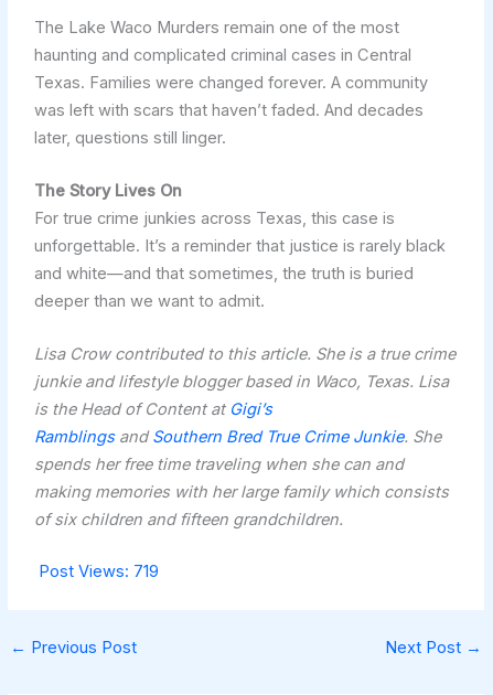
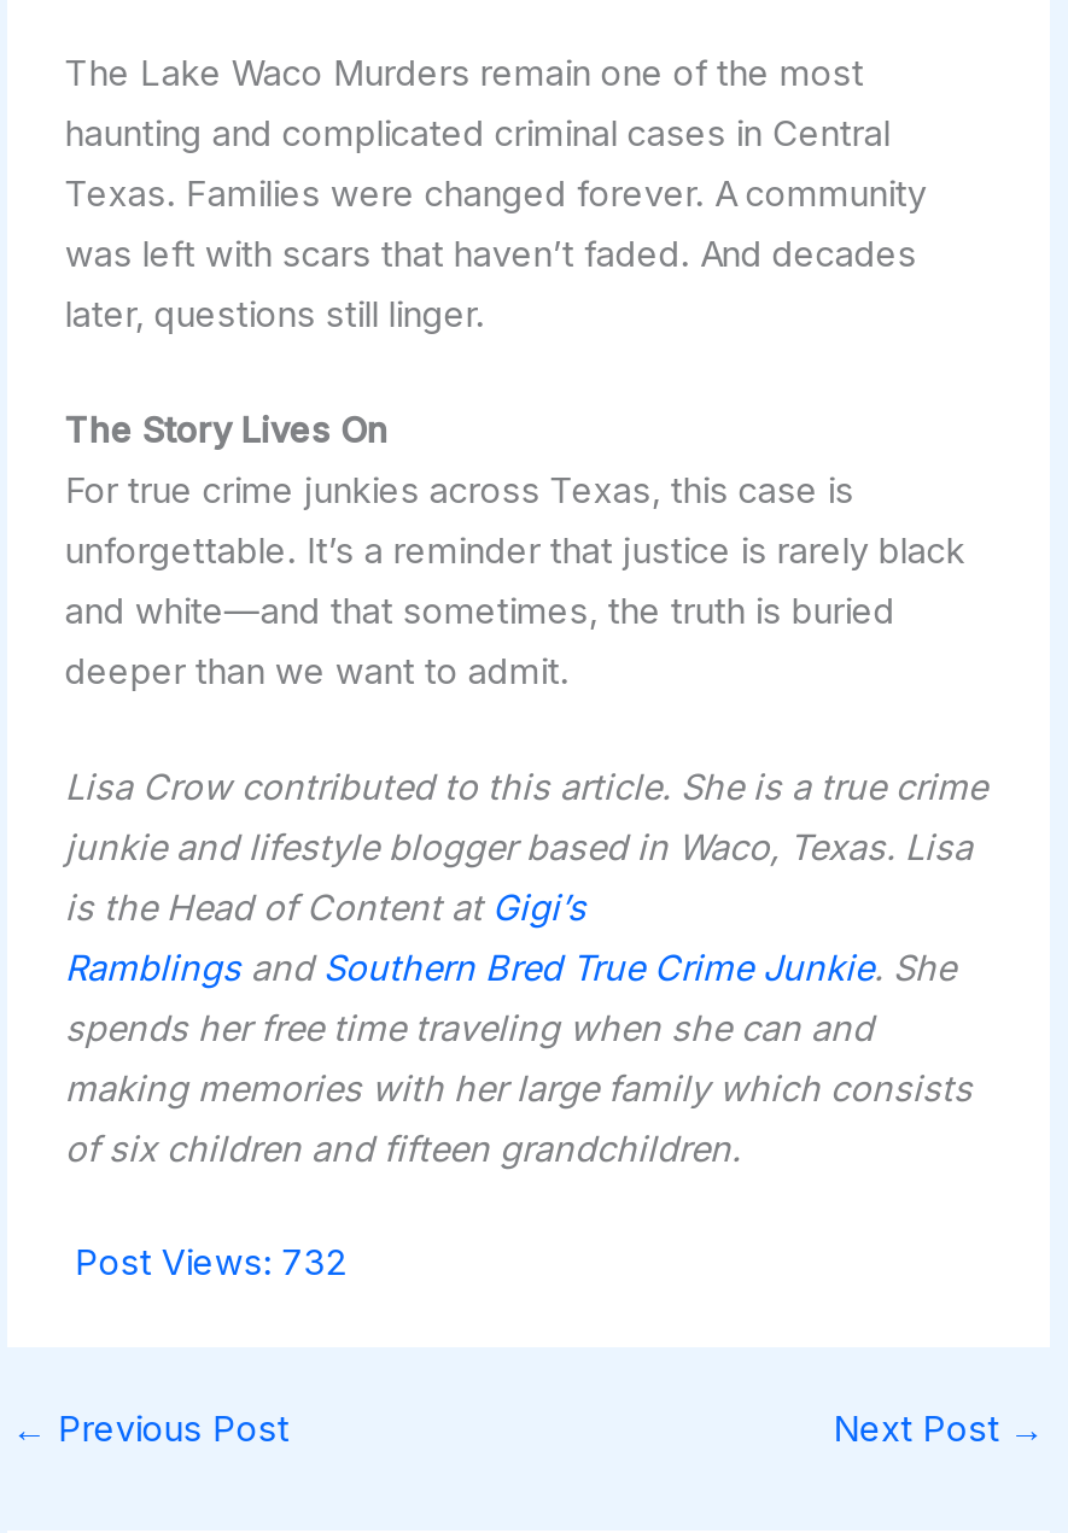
[38,561,159,581] Post Views: 719 -> [75,1241,345,1284] Post Views: 732

